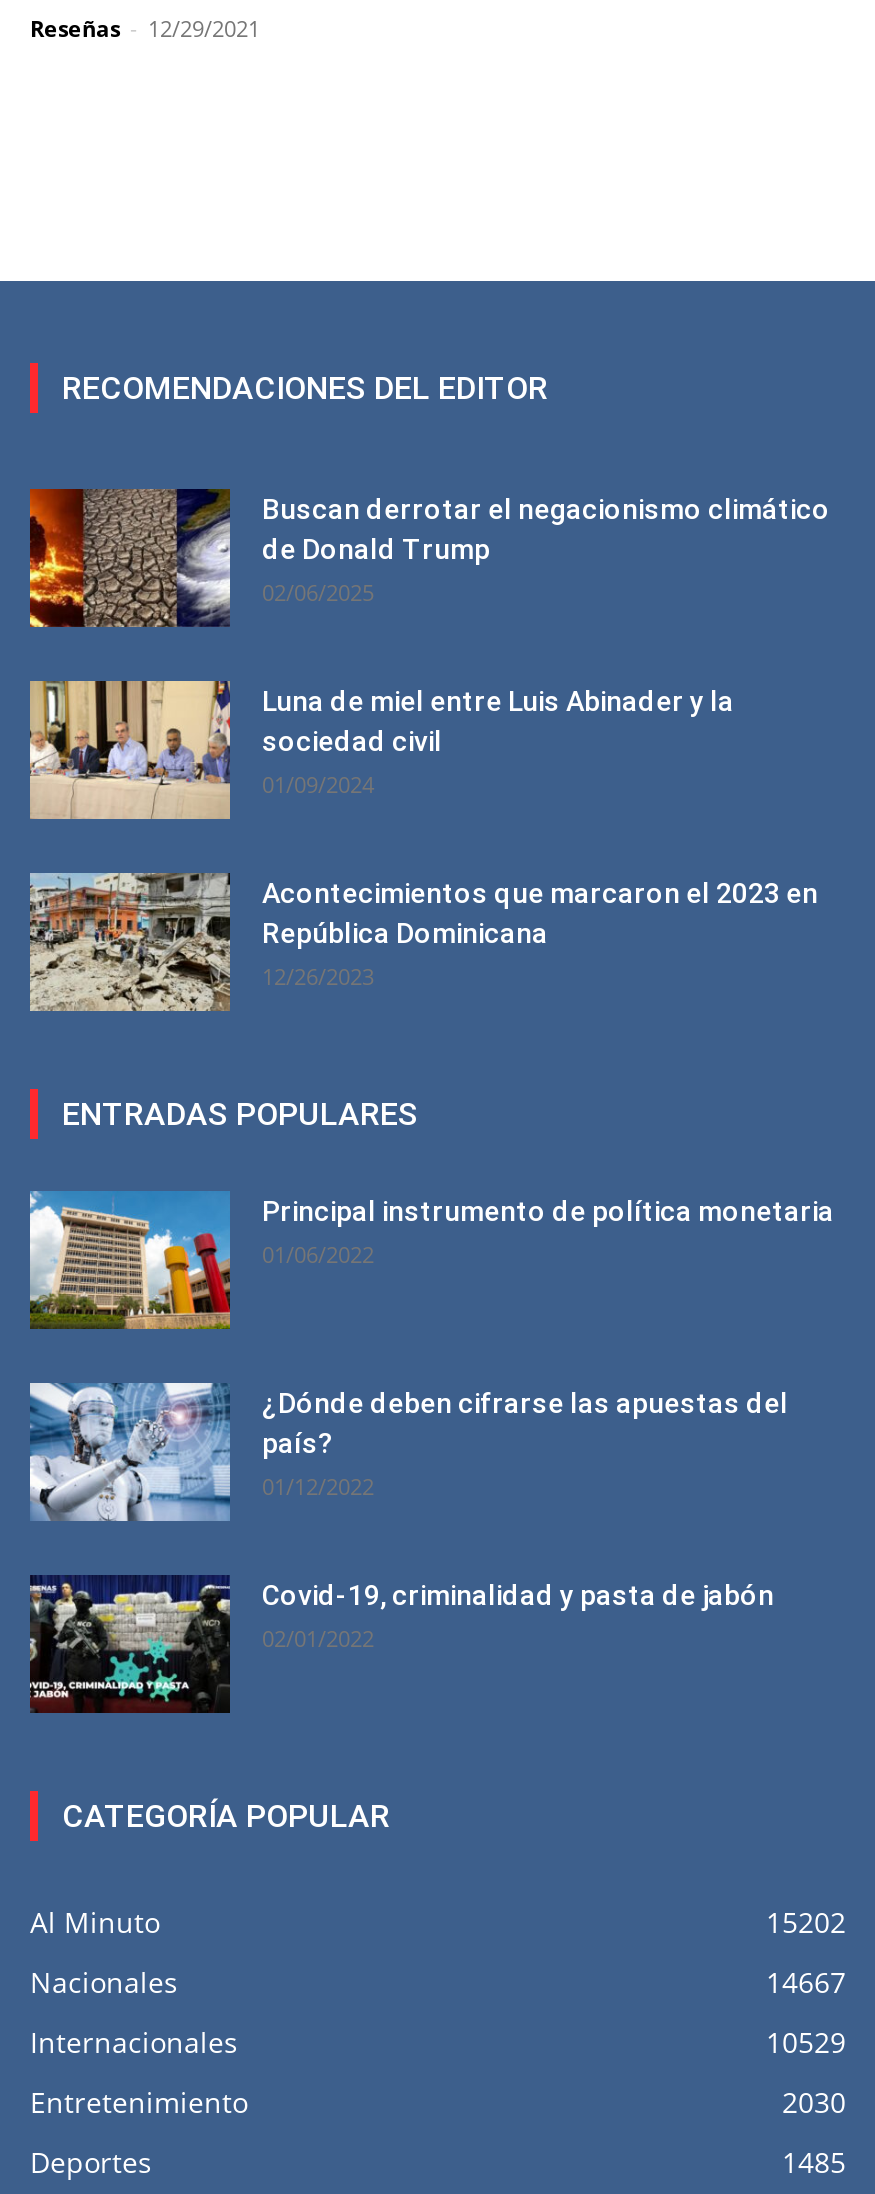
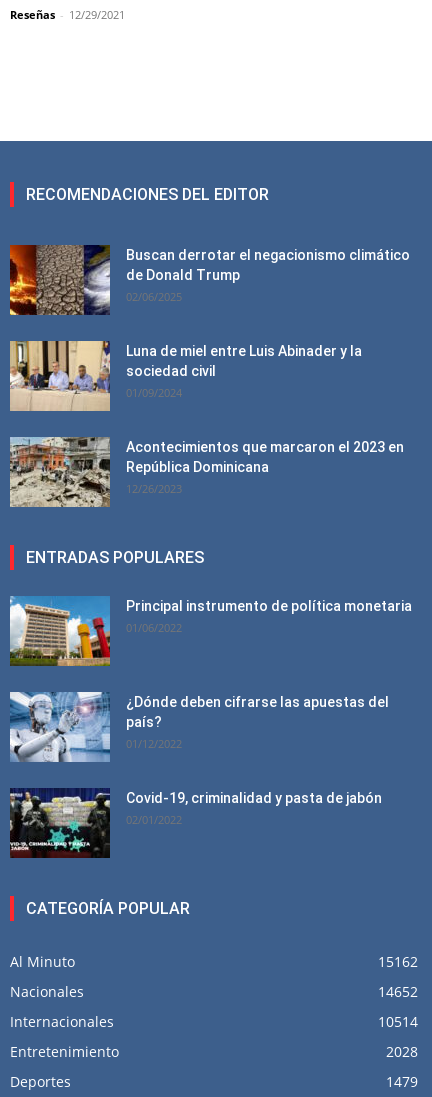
[766,1904,846,1942] 15202 -> [378,952,418,971] 15162
[766,1964,846,2002] 14667 -> [378,982,418,1001] 14652
[766,2024,846,2062] 10529 -> [378,1012,418,1031] 10514
[782,2084,846,2122] 2030 -> [386,1042,418,1061] 2028
[782,2144,846,2182] 1485 -> [386,1072,418,1091] 1479

